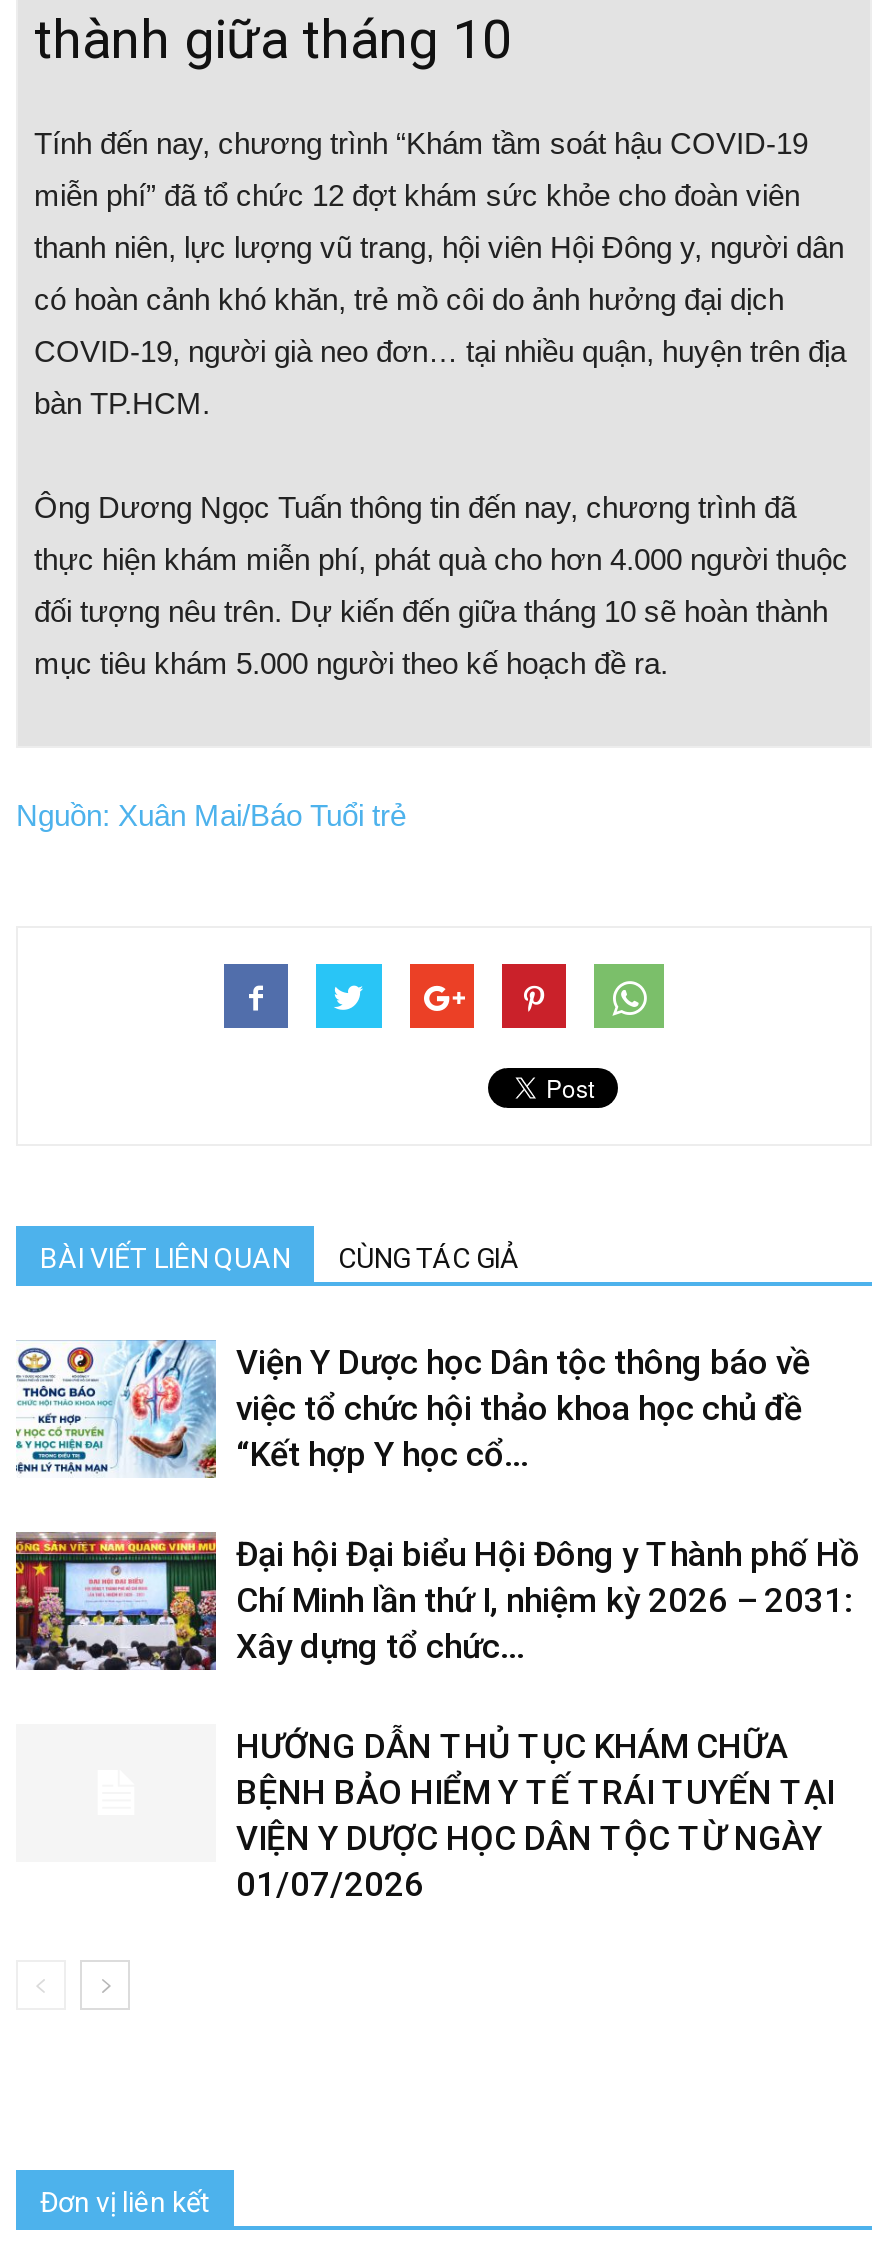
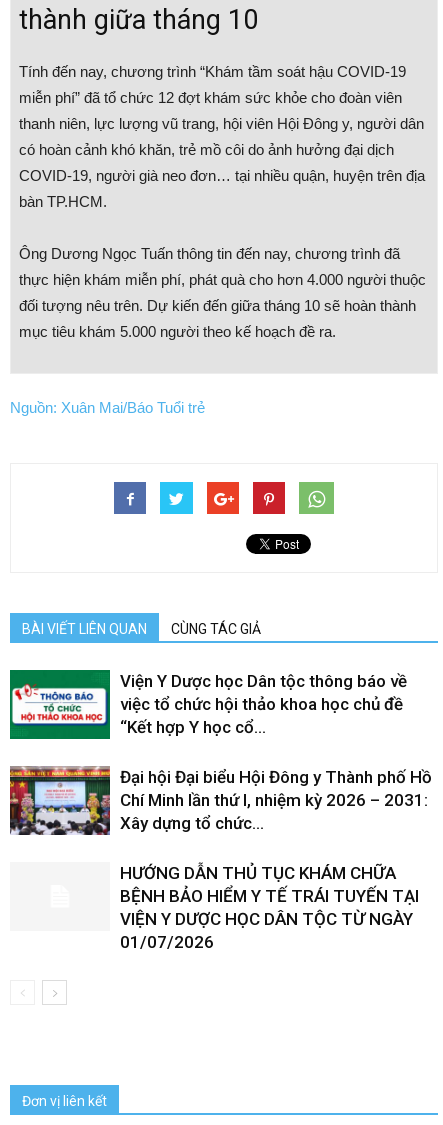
[14,1338,218,1480] [image] -> [9,669,111,740] [image]

